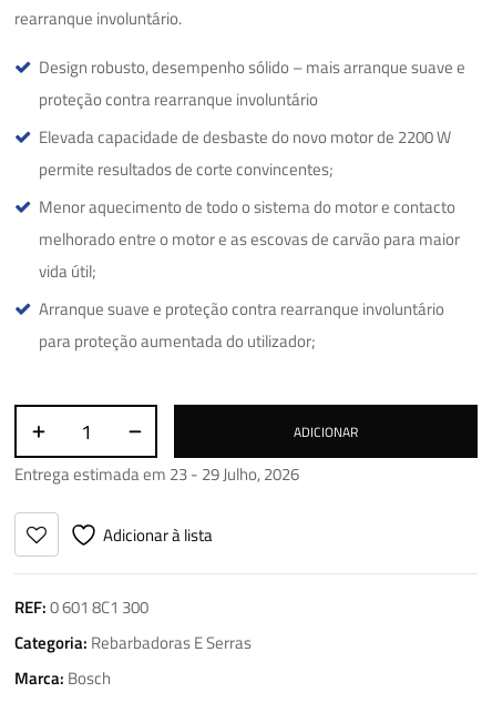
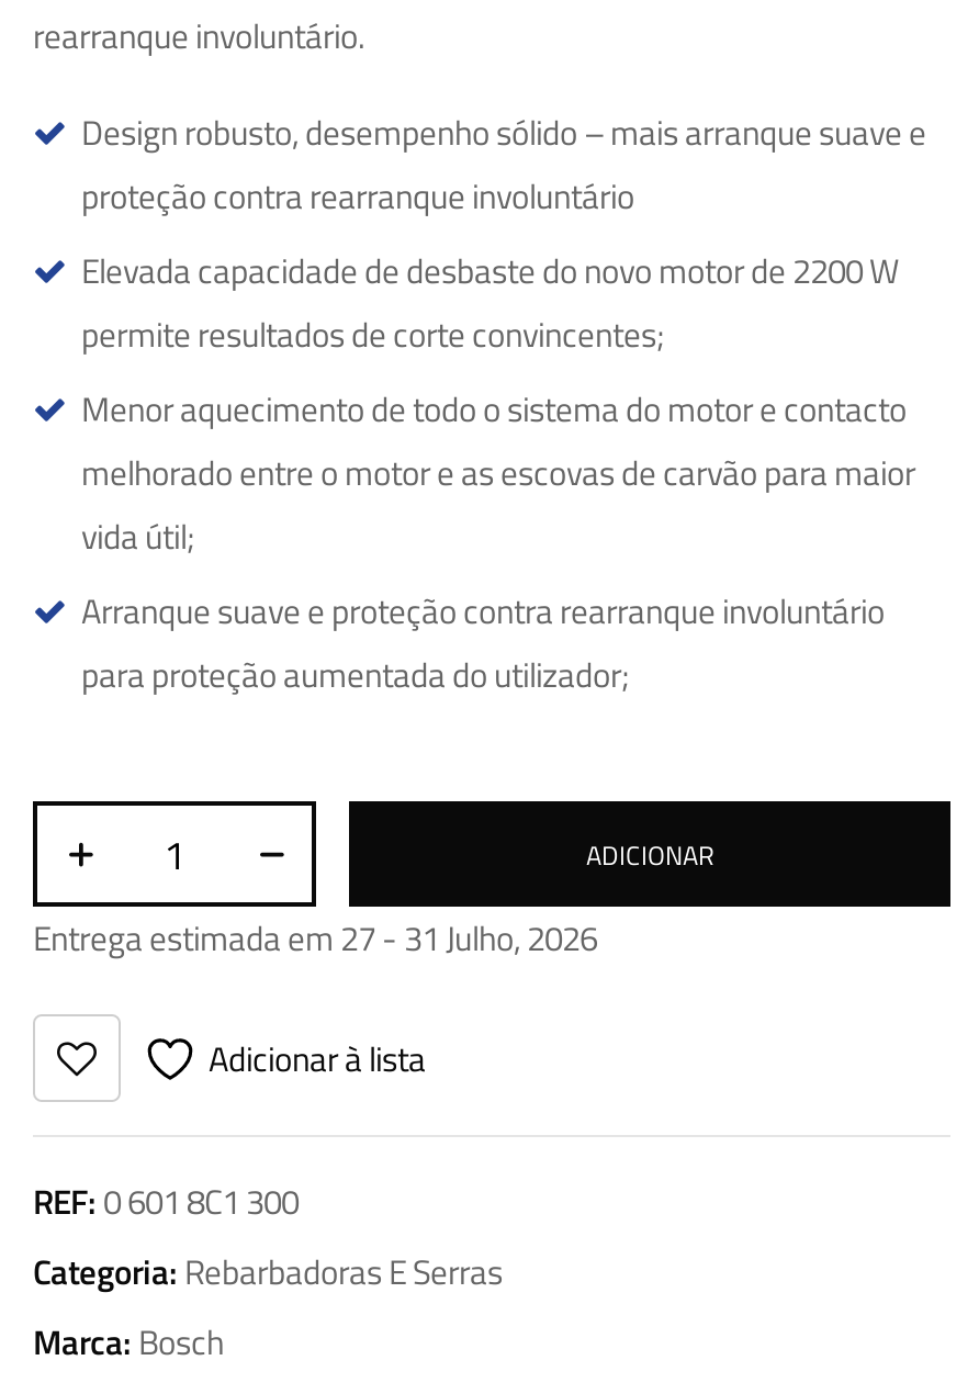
[14,462,299,487] Entrega estimada em 23 - 29 Julho, 2026 -> [33,914,597,964] Entrega estimada em 27 - 31 Julho, 2026

